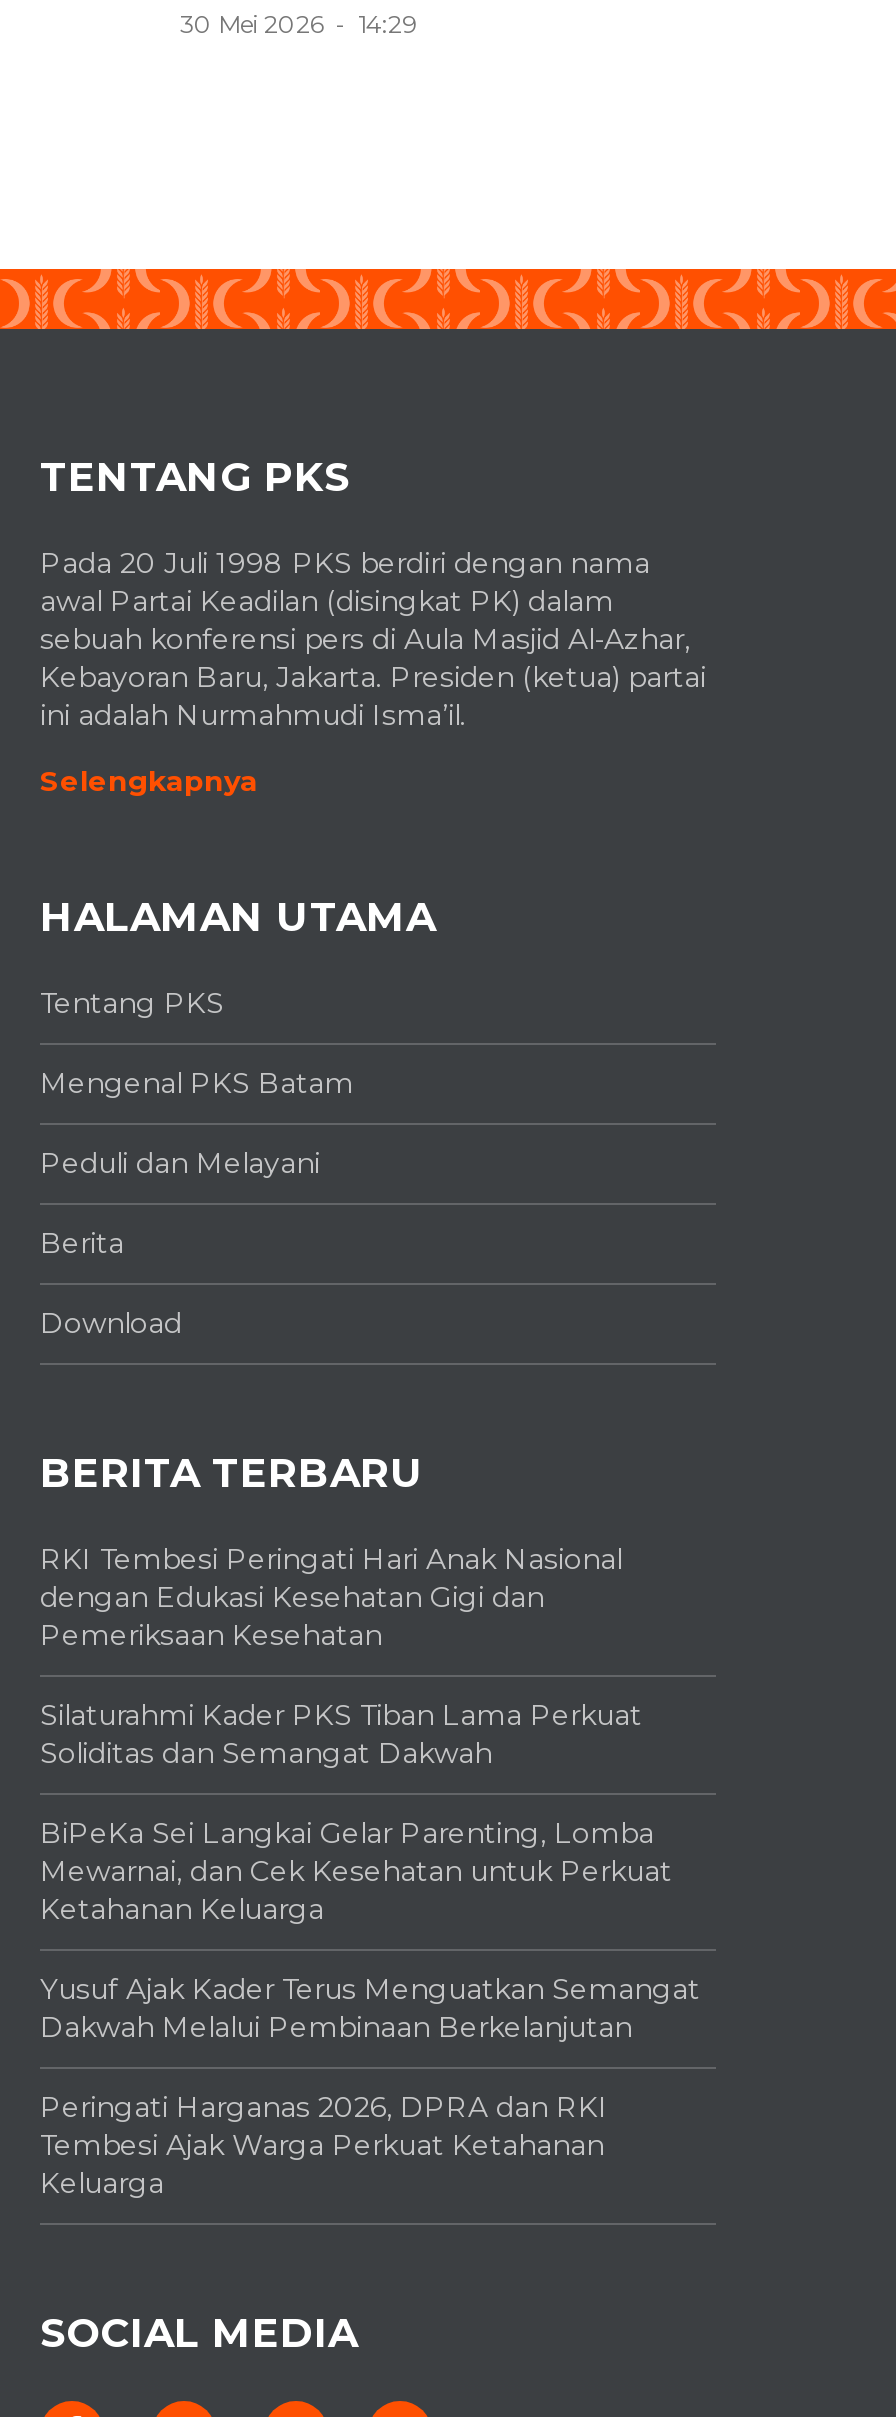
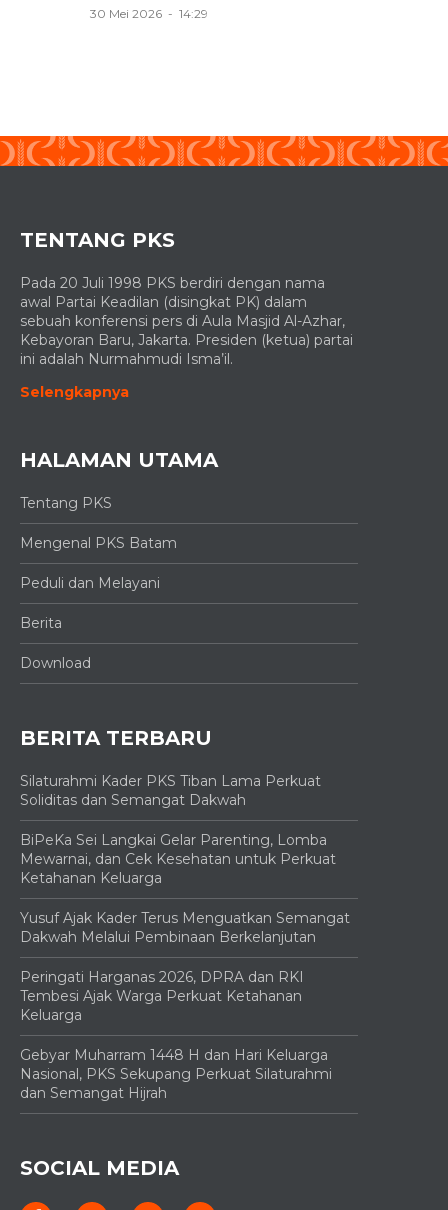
[40,1541,622,1653] RKI Tembesi Peringati Hari Anak Nasional | dengan Edukasi Kesehatan Gigi dan | Pemeriksaan Kesehatan -> none
moved [40,1697,700,2201] -> [20,772,350,1024]: Silaturahmi Kader PKS Tiban Lama Perkuat | Soliditas dan Semangat Dakwah | BiPeKa Sei Langkai Gelar Parenting, Lomba | ... | Tembesi Ajak Warga Perkuat Ketahanan | Keluarga
none -> [20,1046,332,1102] Gebyar Muharram 1448 H dan Hari Keluarga | Nasional, PKS Sekupang Perkuat Silaturahmi | dan Semangat Hijrah

